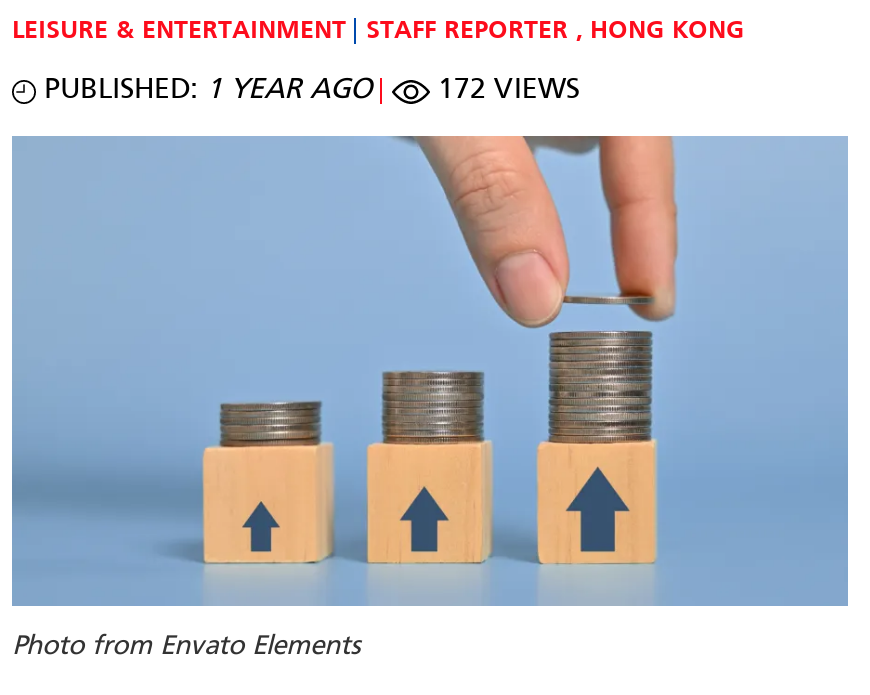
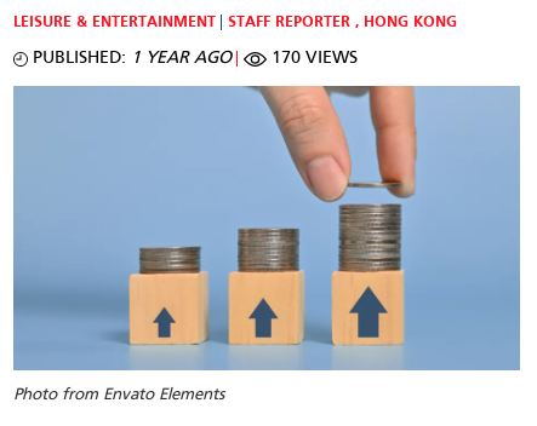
[430,76,580,104] 172 VIEWS -> [266,50,357,67] 170 VIEWS

